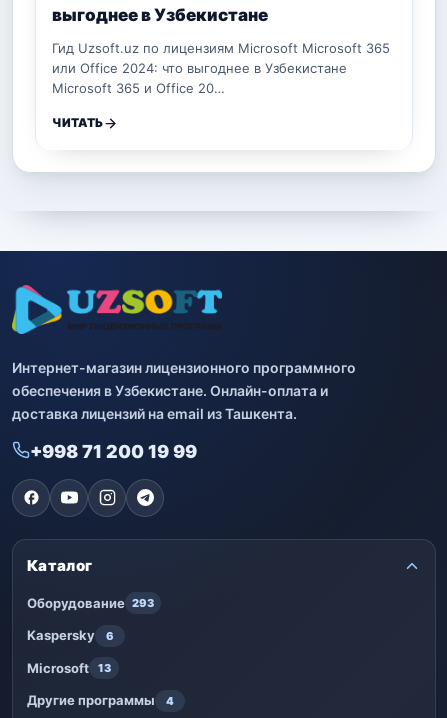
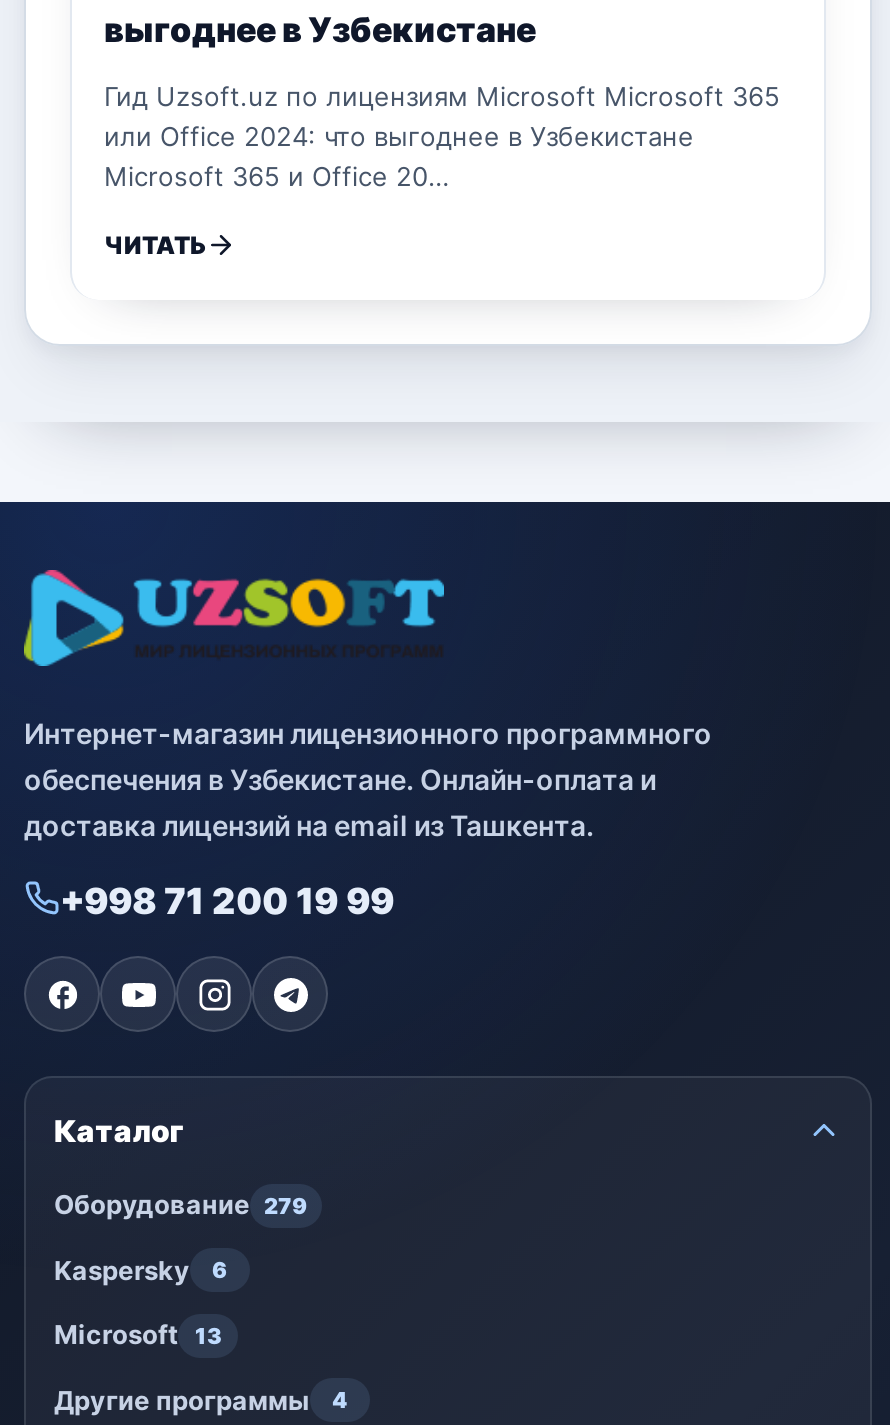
[27,595,154,611] Оборудование 293 -> [54,1189,308,1221] Оборудование 279

